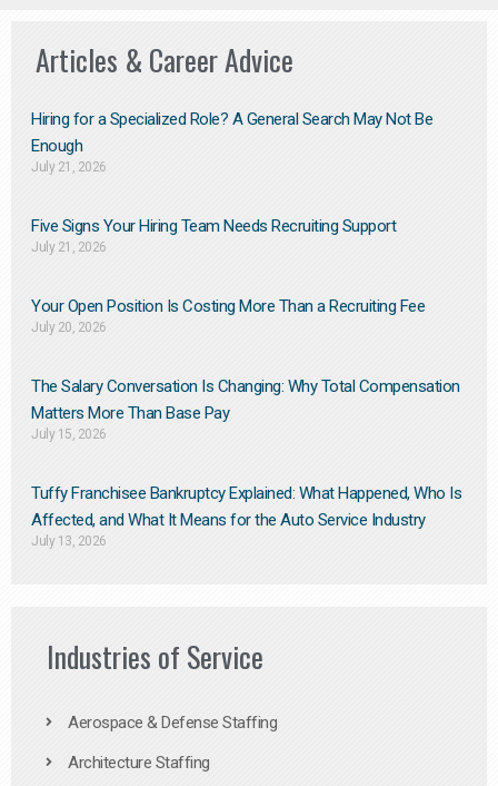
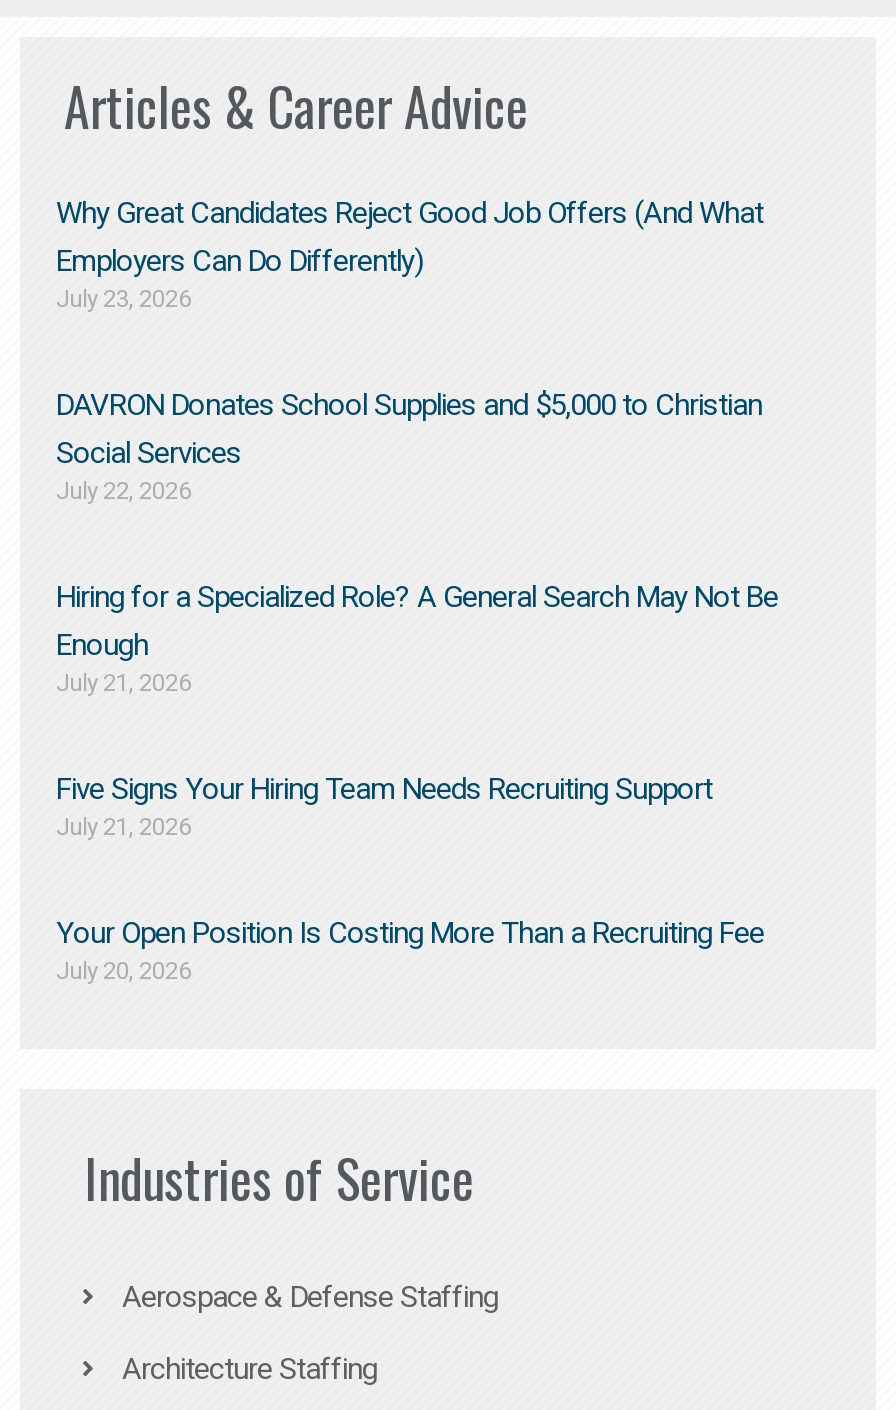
none -> [56,194,763,504] Why Great Candidates Reject Good Job Offers (And What | Employers Can Do Differently) | July 23, 2026 | DAVRON Donates School Supplies and $5,000 to Christian | Social Services | July 22, 2026
moved [31,109,432,335] -> [56,578,778,984]: Hiring for a Specialized Role? A General Search May Not Be | Enough | July 21, 2026 | Five Signs Your Hiring Team Needs Recruiting Support | July 21, 2026 | Your Open Position Is Costing More Than a Recruiting Fee | July 20, 2026
[31,377,461,549] The Salary Conversation Is Changing: Why Total Compensation | Matters More Than Base Pay | July 15, 2026 | Tuffy Franchisee Bankruptcy Explained: What Happened, Who Is | Affected, and What It Means for the Auto Service Industry | July 13, 2026 -> none

